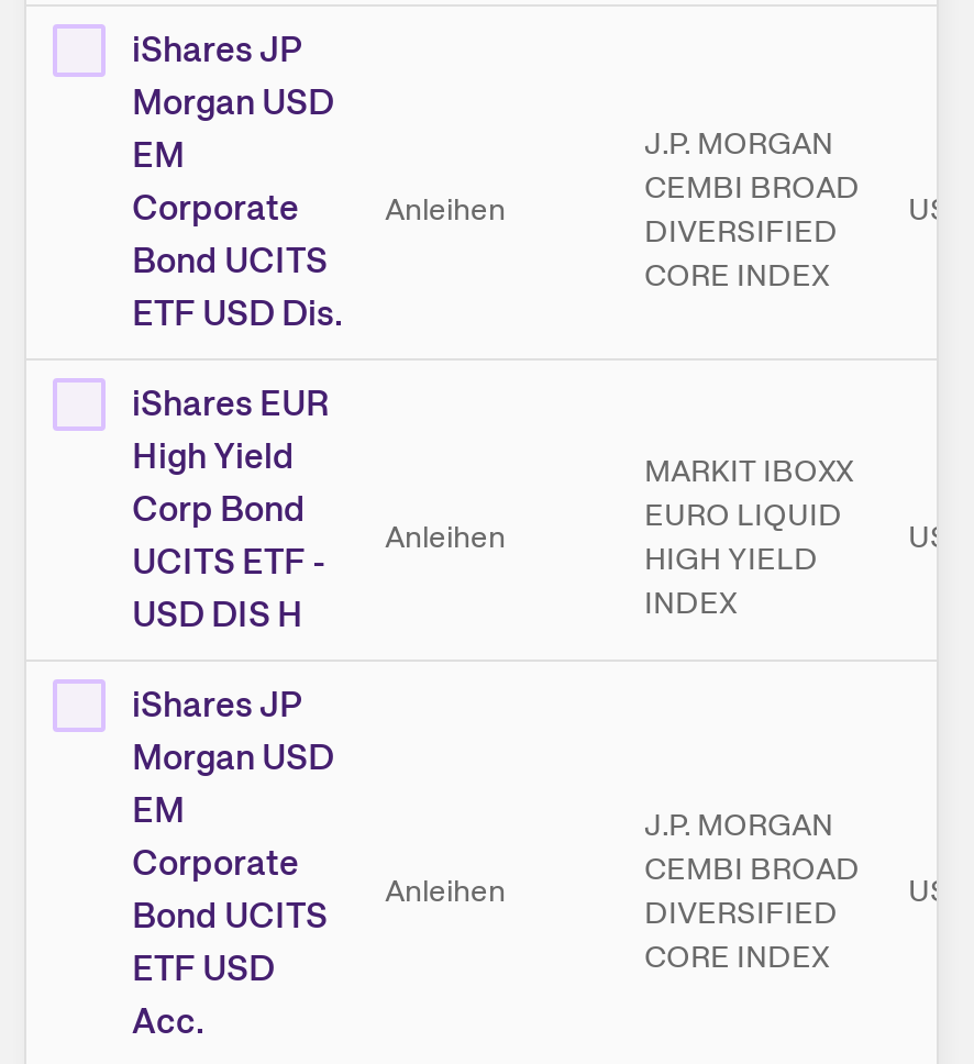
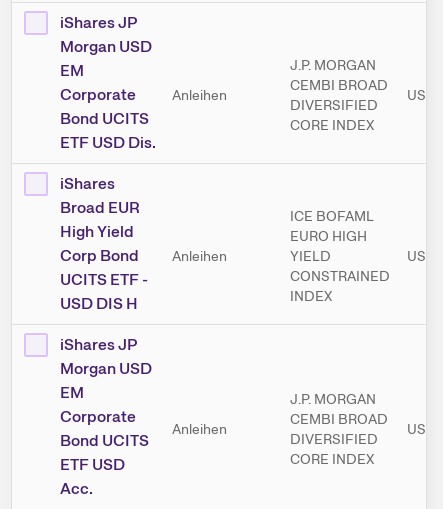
[132,381,330,427] iShares EUR -> [60,173,140,218] iShares | Broad EUR
[644,451,853,579] MARKIT IBOXX | EURO LIQUID | HIGH YIELD -> [290,207,390,285] ICE BOFAML | EURO HIGH | YIELD | CONSTRAINED

